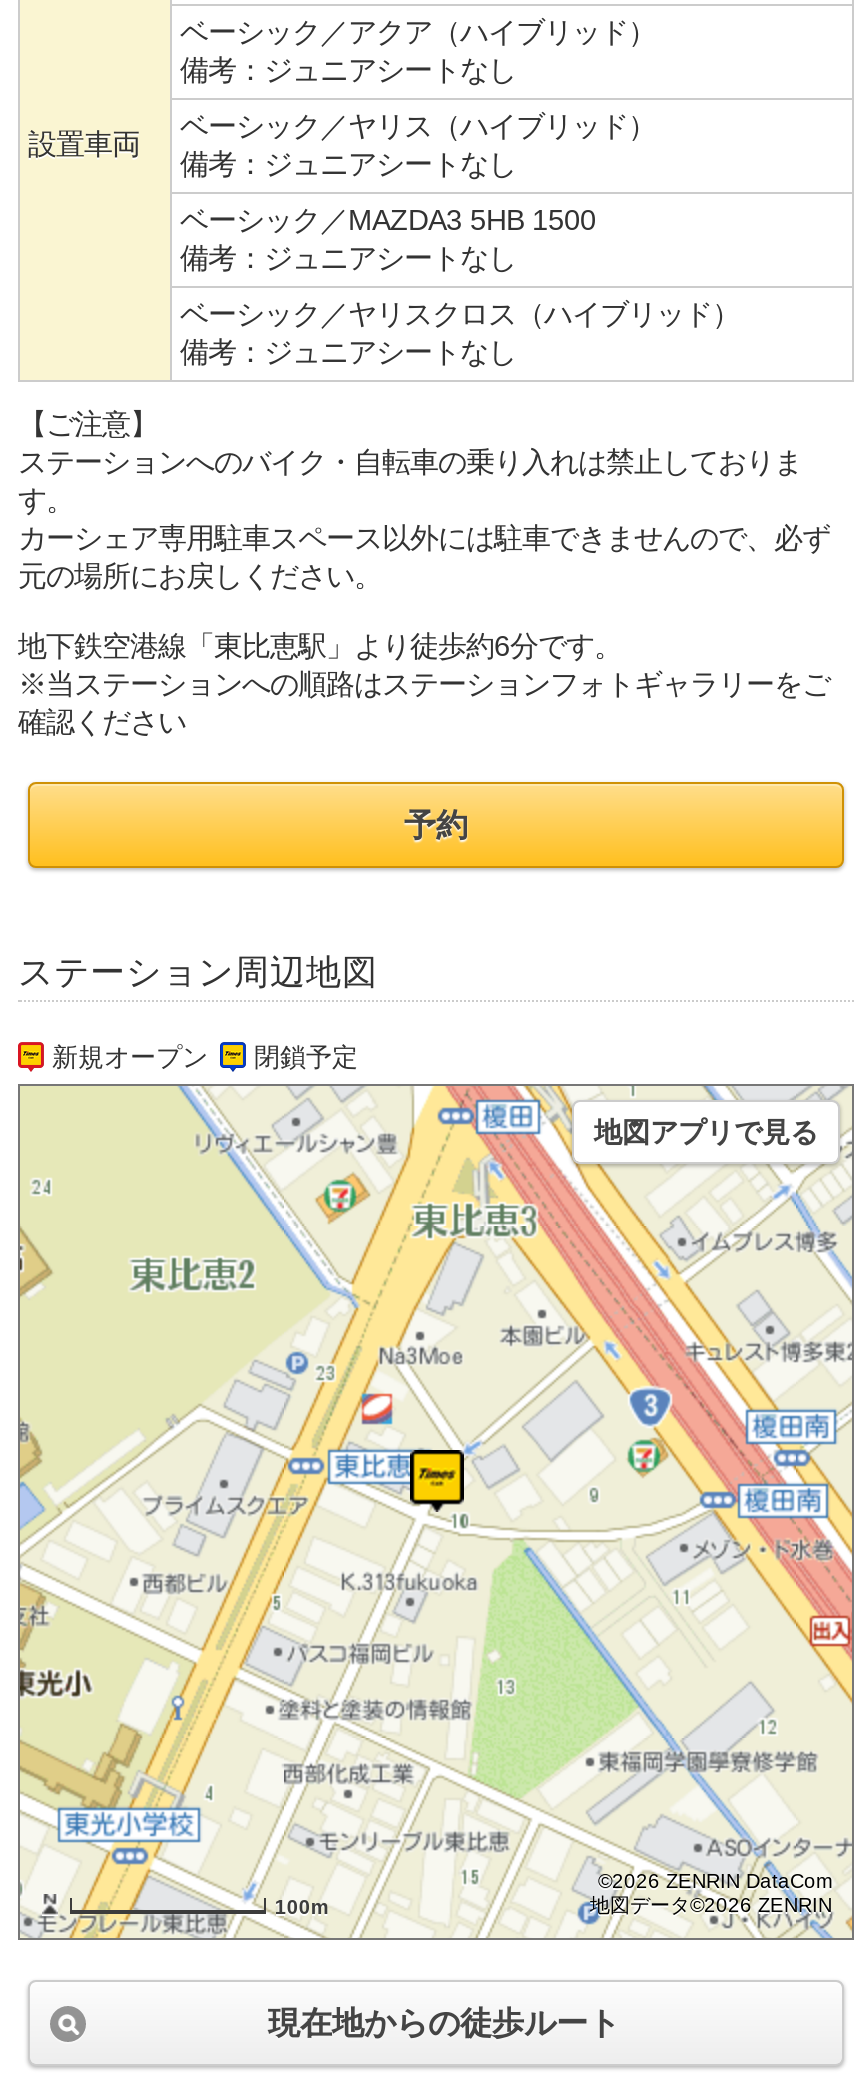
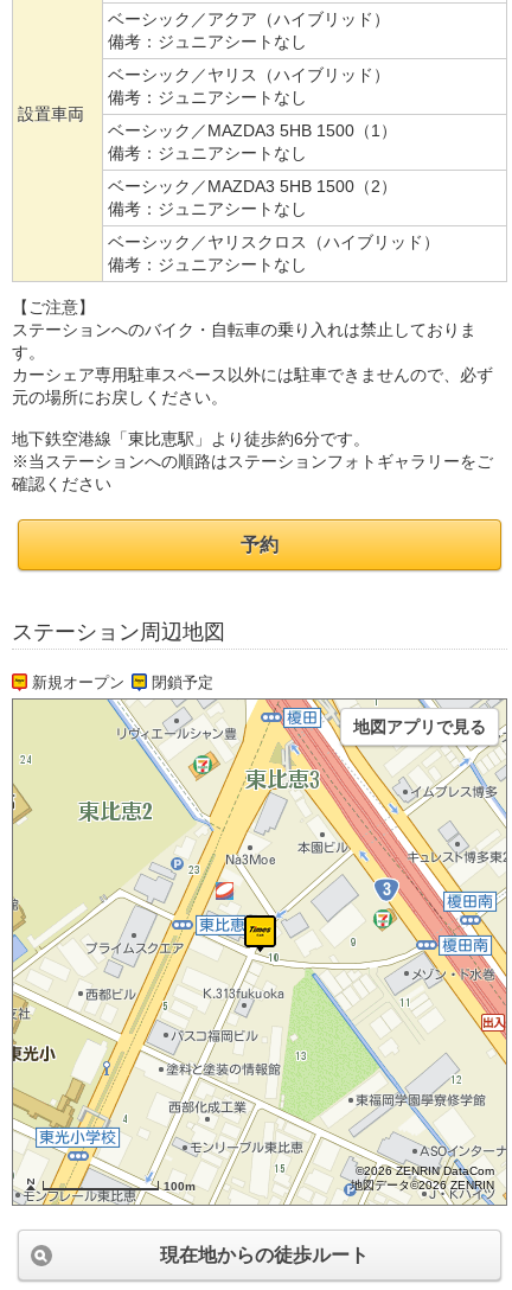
[180,204,596,236] ベーシック／MAZDA3 5HB 1500 -> [108,121,397,196] ベーシック／MAZDA3 5HB 1500（1） | 備考：ジュニアシートなし | ベーシック／MAZDA3 5HB 1500（2）

